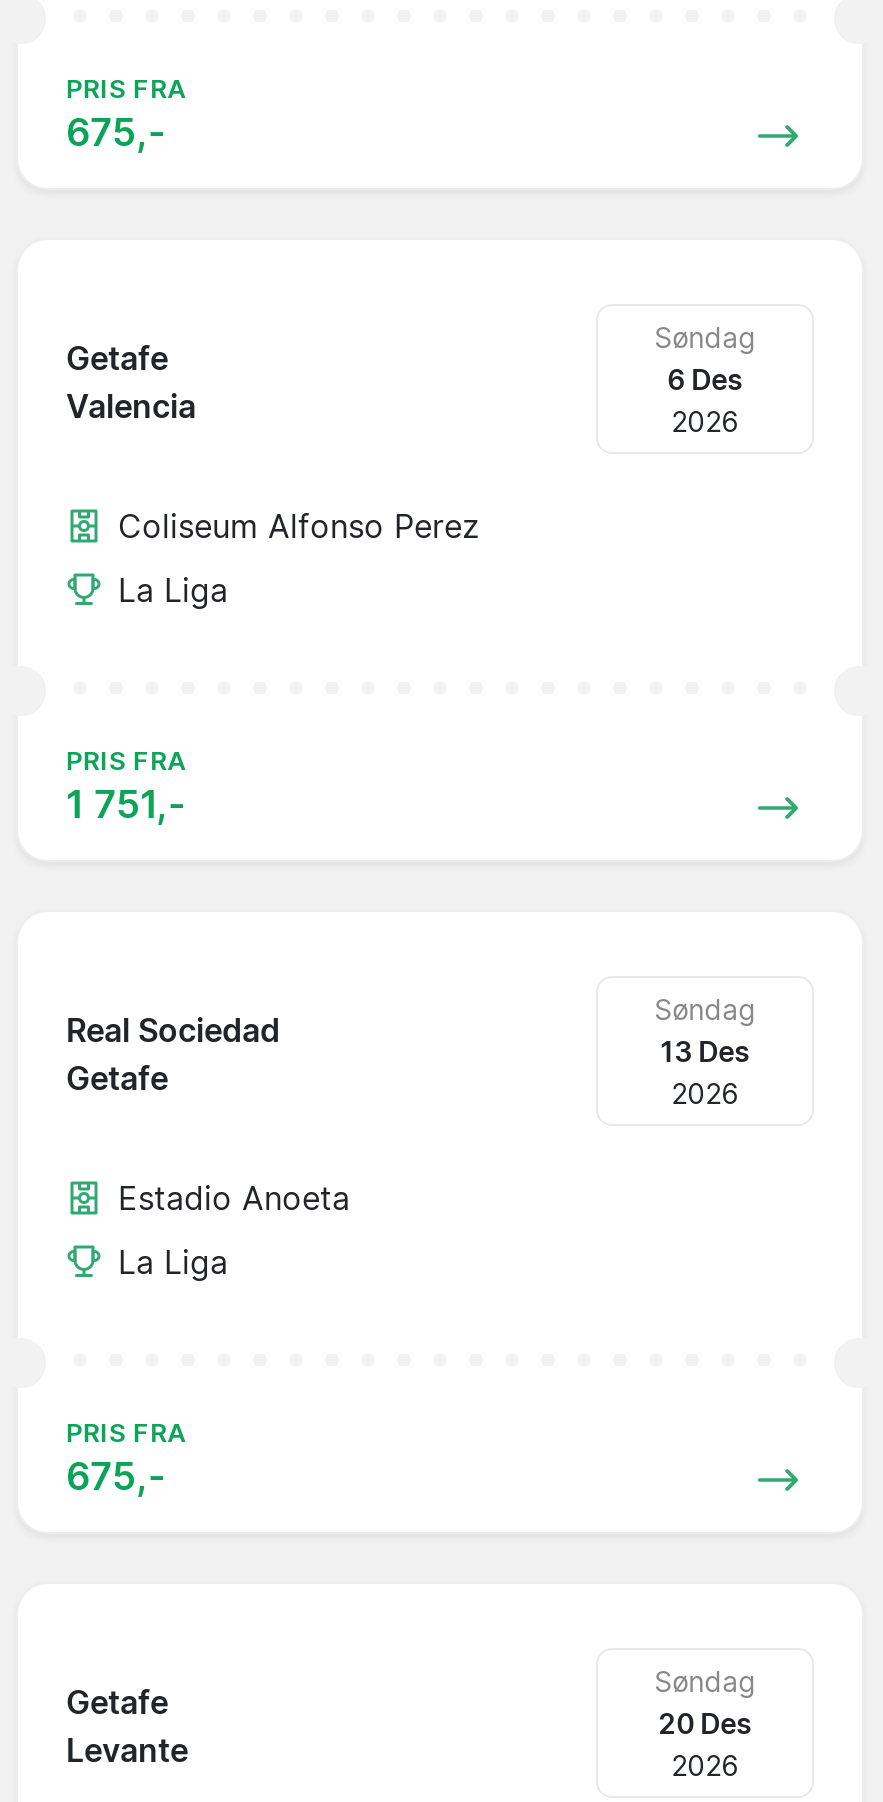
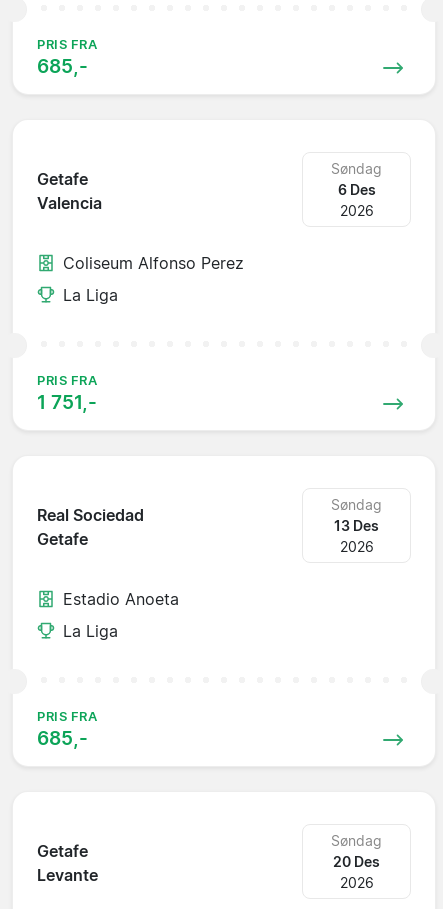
[66,107,166,155] 675,- -> [37,54,88,78] 685,-
[66,1451,166,1499] 675,- -> [37,726,88,750] 685,-

